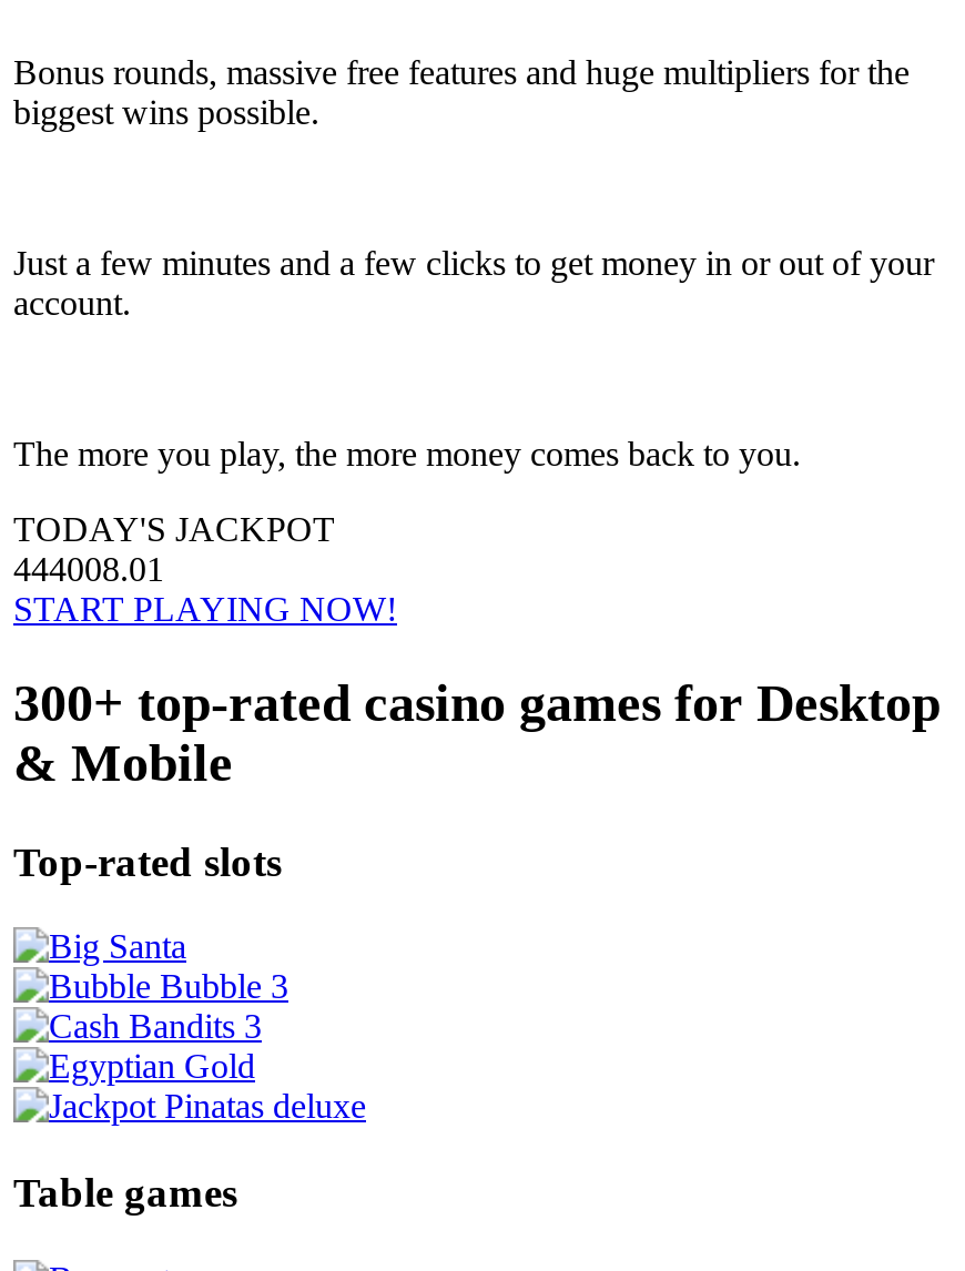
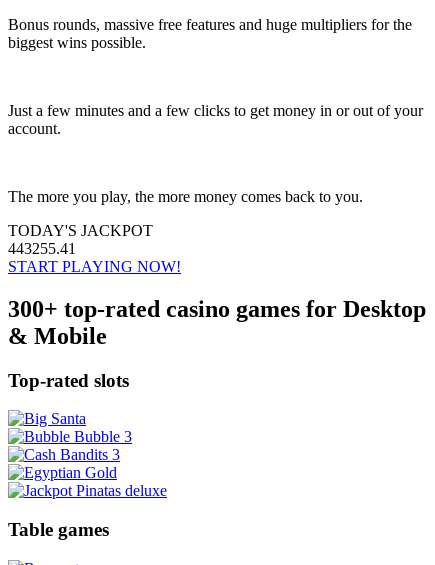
[13,550,164,588] 444008.01 -> [8,240,76,257] 443255.41

